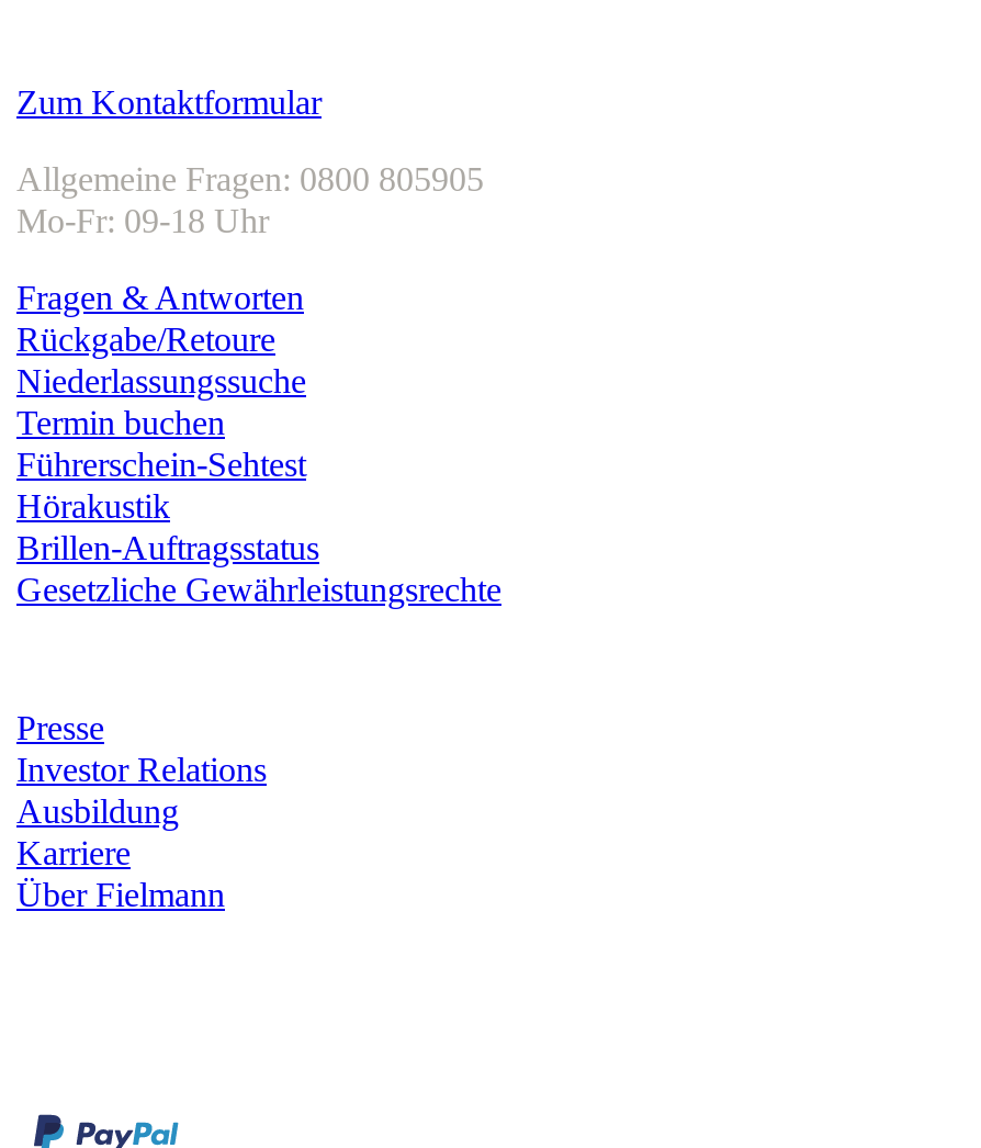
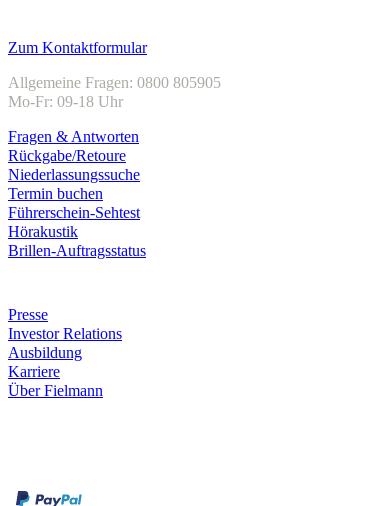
[16,569,501,607] Gesetzliche Gewährleistungsrechte -> none

